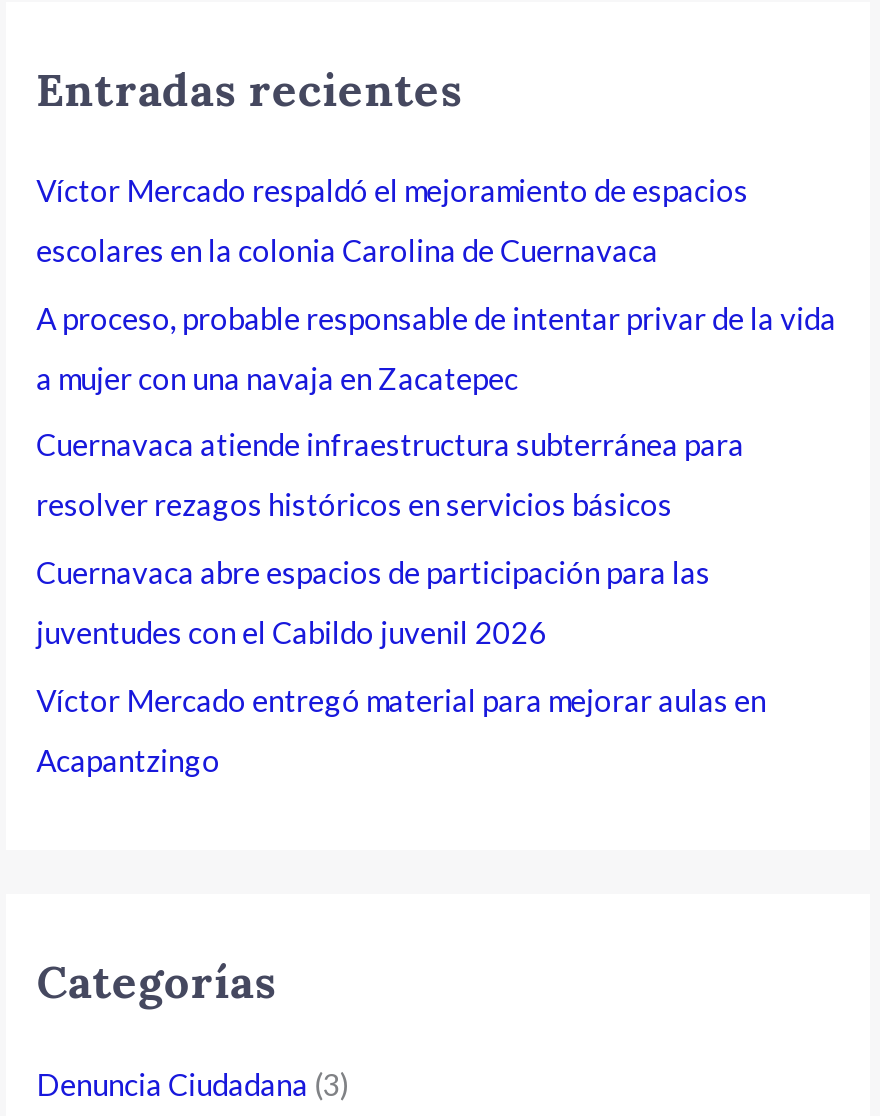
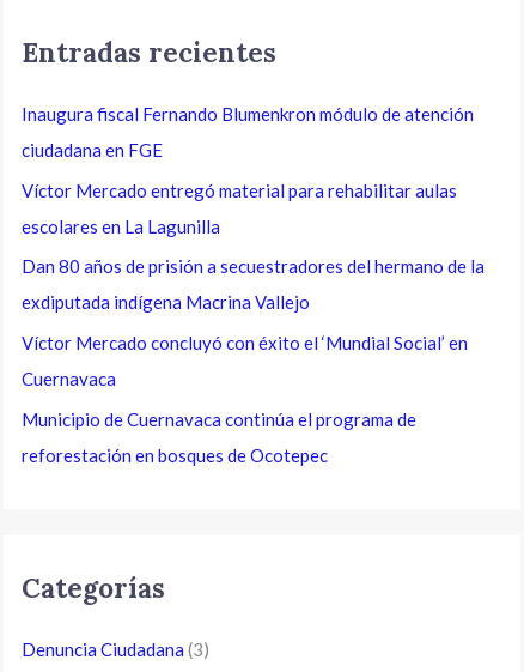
[36,172,748,208] Víctor Mercado respaldó el mejoramiento de espacios -> [22,103,474,124] Inaugura fiscal Fernando Blumenkron módulo de atención
[36,232,658,268] escolares en la colonia Carolina de Cuernavaca -> [22,139,163,160] ciudadana en FGE
[36,299,836,335] A proceso, probable responsable de intentar privar de la vida -> [22,179,457,201] Víctor Mercado entregó material para rehabilitar aulas
[36,359,518,395] a mujer con una navaja en Zacatepec -> [22,215,220,237] escolares en La Lagunilla
[36,427,744,463] Cuernavaca atiende infraestructura subterránea para -> [22,256,485,277] Dan 80 años de prisión a secuestradores del hermano de la
[36,487,672,523] resolver rezagos históricos en servicios básicos -> [22,292,310,313] exdiputada indígena Macrina Vallejo
[36,554,710,590] Cuernavaca abre espacios de participación para las -> [22,332,468,353] Víctor Mercado concluyó con éxito el ‘Mundial Social’ en
[36,614,546,650] juventudes con el Cabildo juvenil 2026 -> [22,368,116,389] Cuernavaca
[36,682,766,718] Víctor Mercado entregó material para mejorar aulas en -> [22,408,416,430] Municipio de Cuernavaca continúa el programa de
[36,742,220,778] Acapantzingo -> [22,444,328,466] reforestación en bosques de Ocotepec

